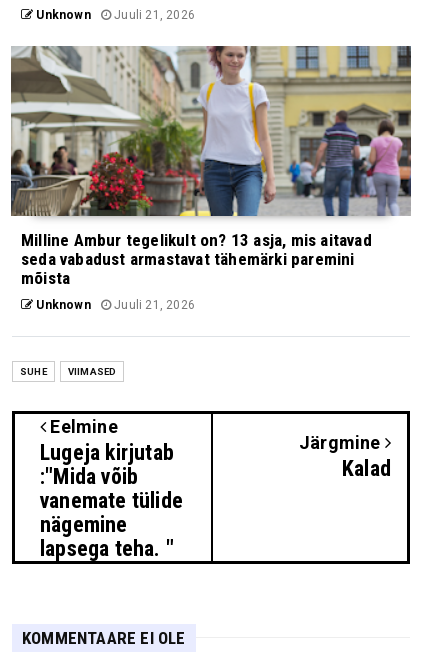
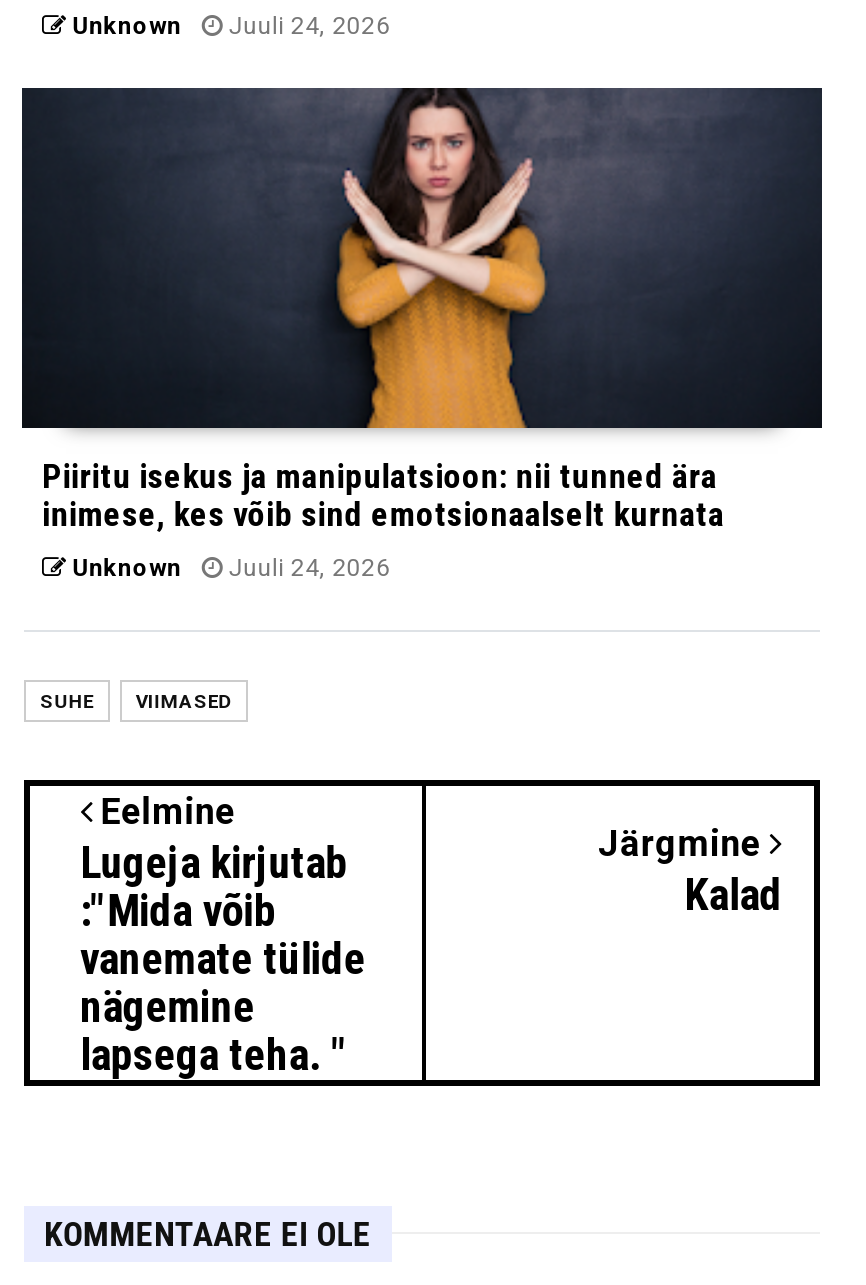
[33,8,195,22] Unknown Juuli 21, 2026 -> [66,12,390,40] Unknown Juuli 24, 2026
[10,45,412,288] [image] | Milline Ambur tegelikult on? 13 asja, mis aitavad | seda vabadust armastavat tähemärki paremini | mõista -> [22,86,824,534] [image] | Piiritu isekus ja manipulatsioon: nii tunned ära | inimese, kes võib sind emotsionaalselt kurnata
[33,298,195,312] Unknown Juuli 21, 2026 -> [66,554,390,582] Unknown Juuli 24, 2026

